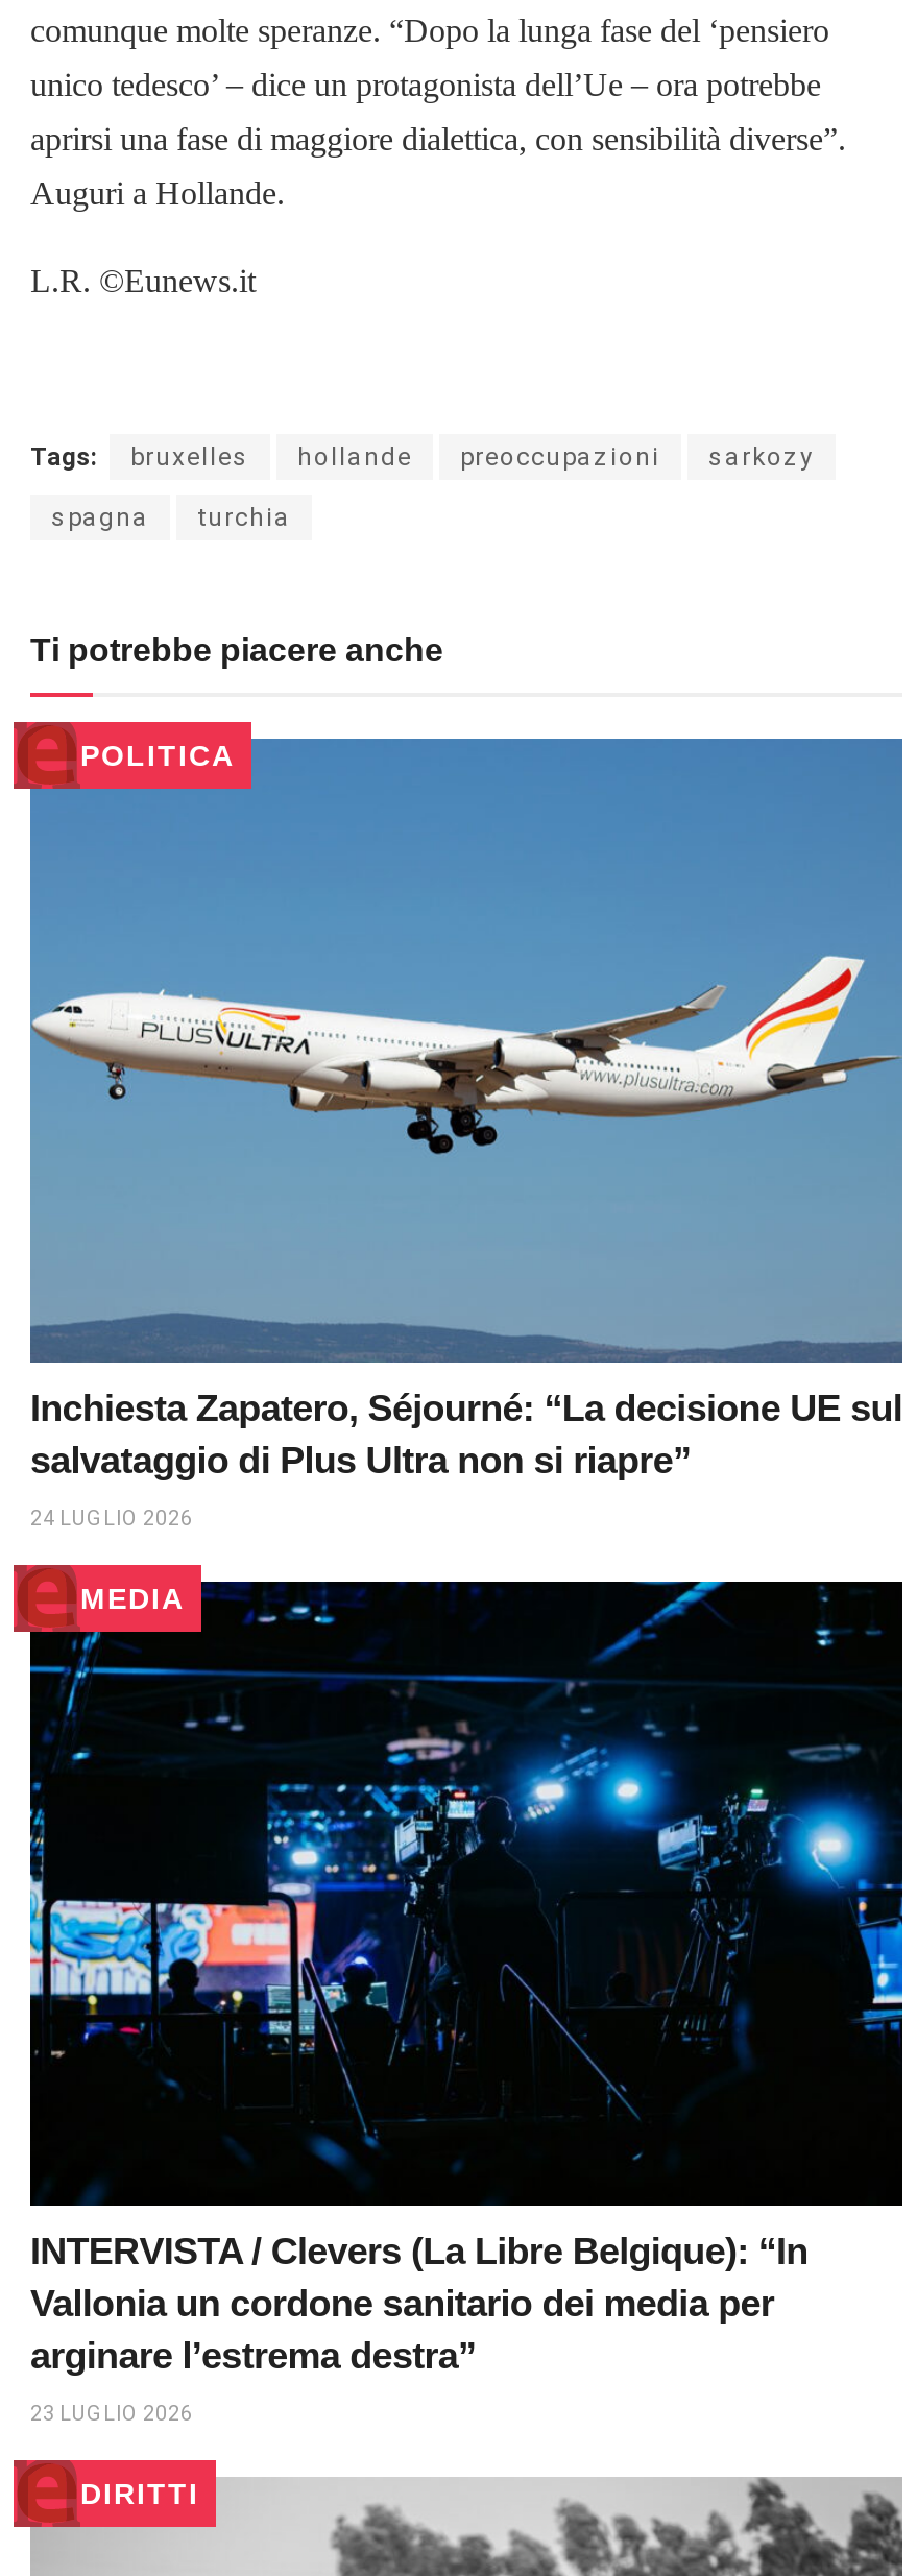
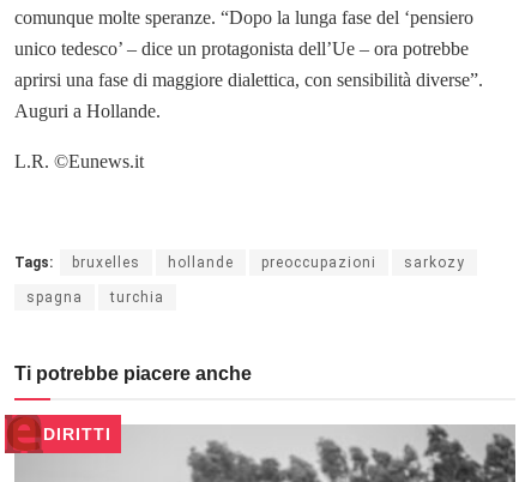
[30,720,904,1365] [image] | POLITICA -> none
[11,1388,904,2208] [image] | Inchiesta Zapatero, Séjourné: “La decisione UE sul | salvataggio di Plus Ultra non si riapre” | 24 LUGLIO 2026 | MEDIA -> none
[30,2231,808,2425] INTERVISTA / Clevers (La Libre Belgique): “In | Vallonia un cordone sanitario dei media per | arginare l’estrema destra” | 23 LUGLIO 2026 -> none

